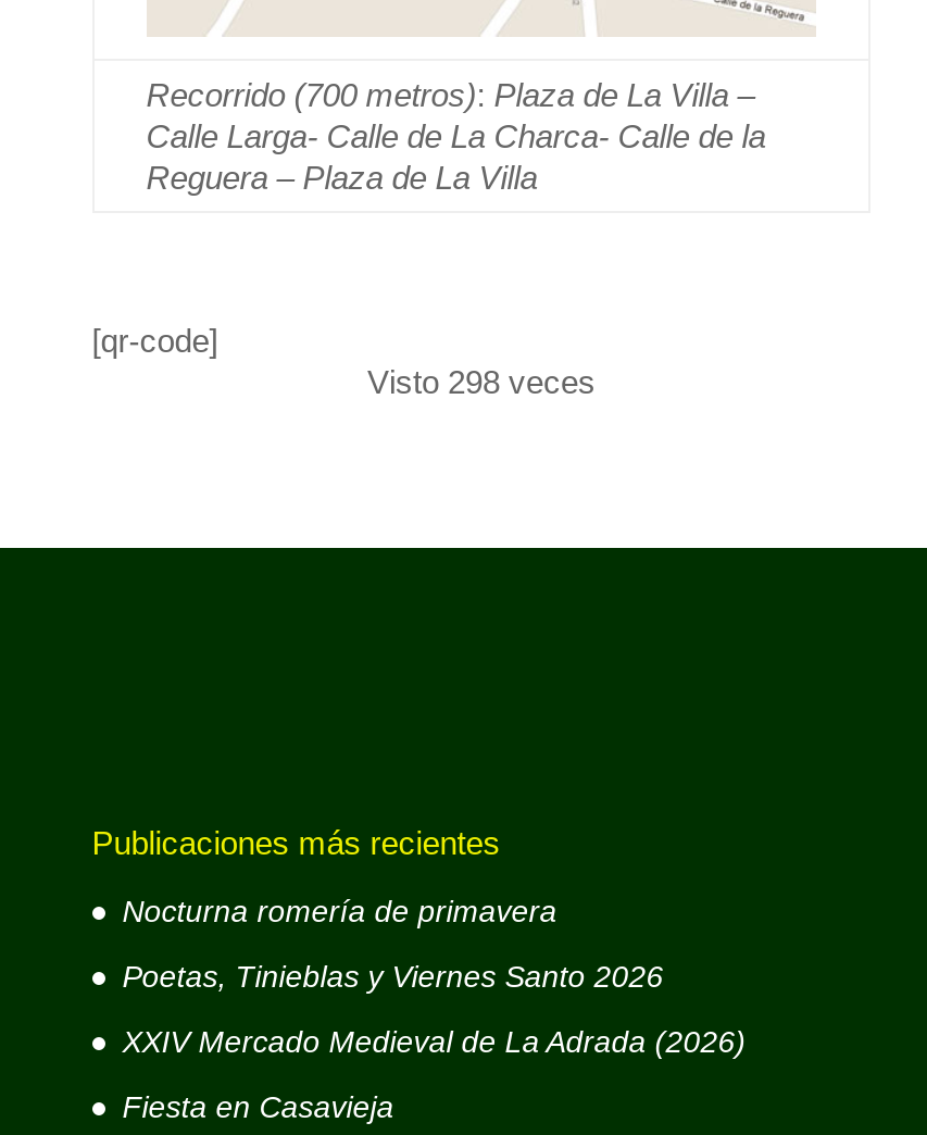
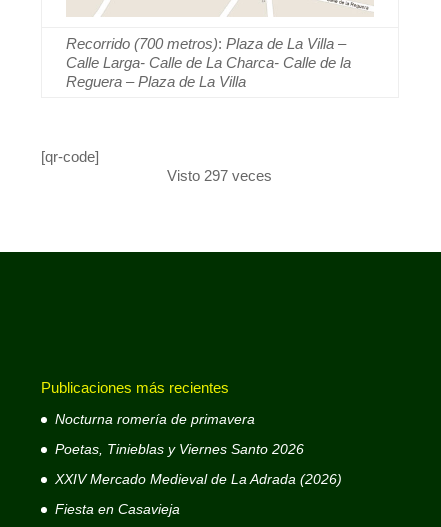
[367,363,596,400] Visto 298 veces -> [167,167,272,184] Visto 297 veces

